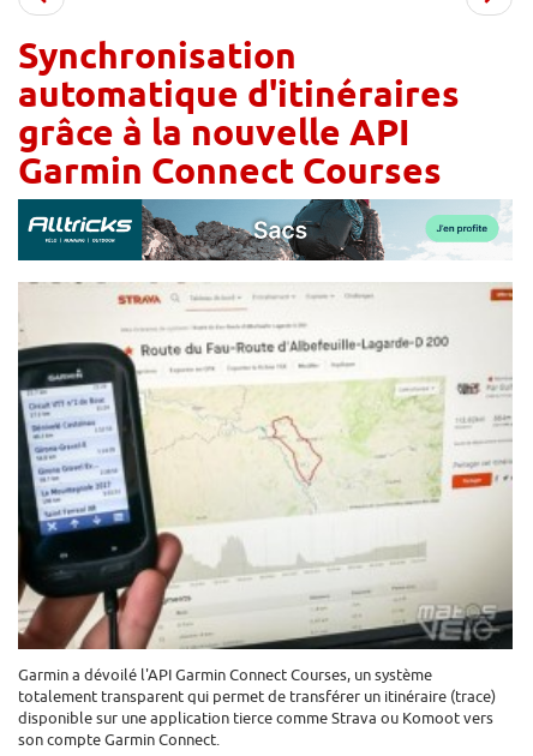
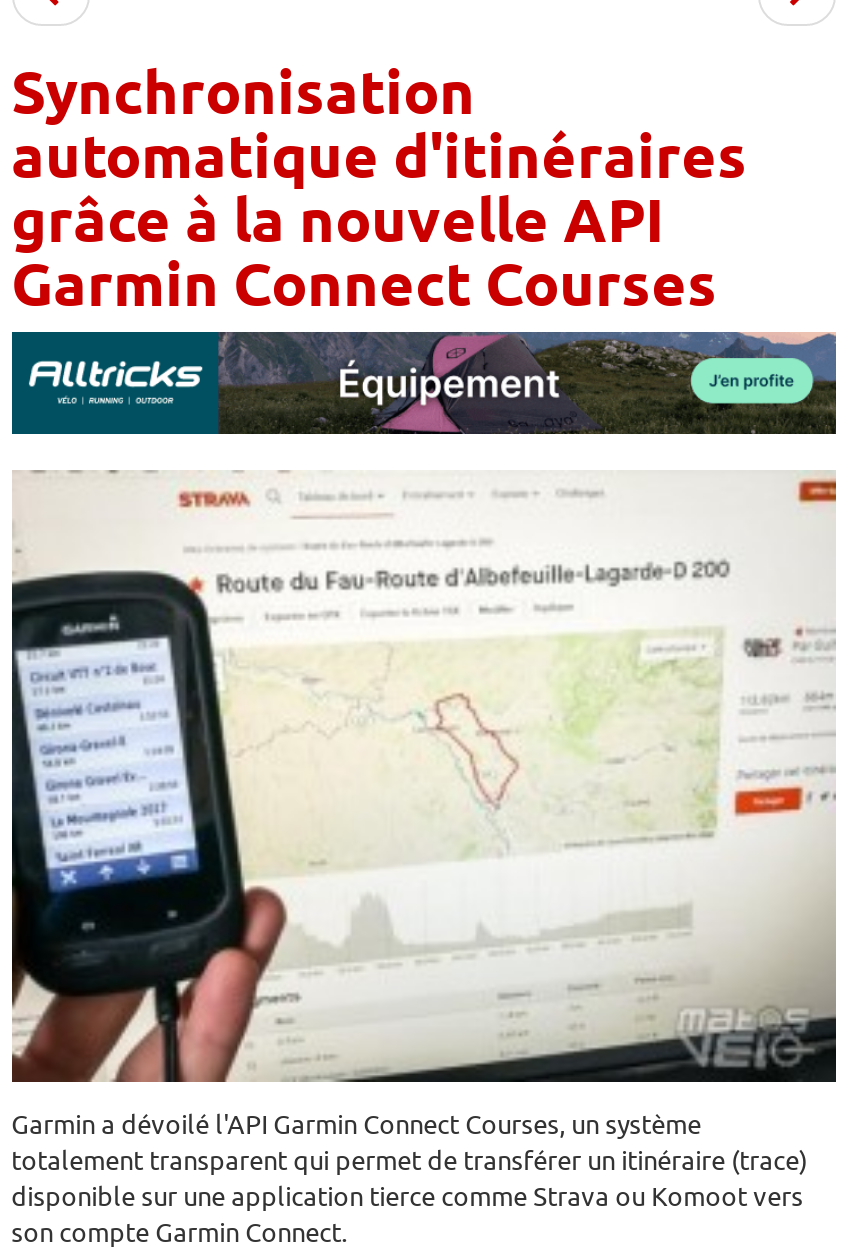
[140,200,513,260] [image] -> [218,332,838,436] [image]

